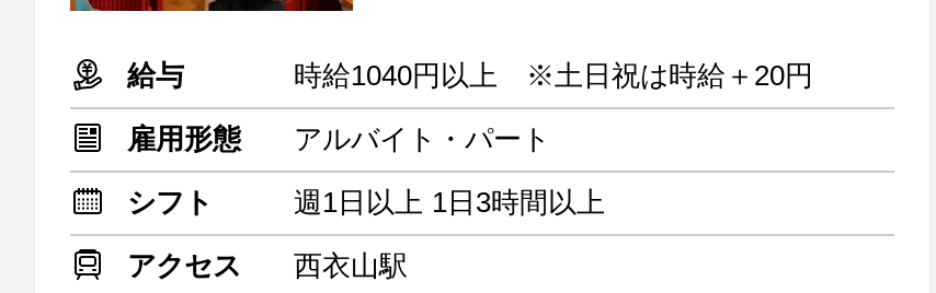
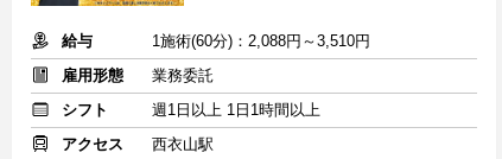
[294,59,813,92] 時給1040円以上 ※土日祝は時給＋20円 -> [152,32,370,50] 1施術(60分)：2,088円～3,510円
[294,122,550,155] アルバイト・パート -> [152,66,214,84] 業務委託
[294,186,605,219] 週1日以上 1日3時間以上 -> [152,101,320,119] 週1日以上 1日1時間以上

